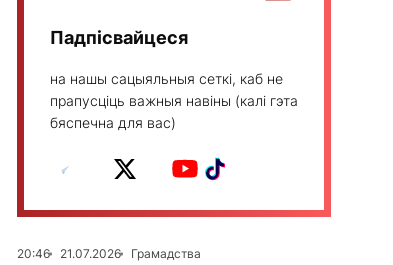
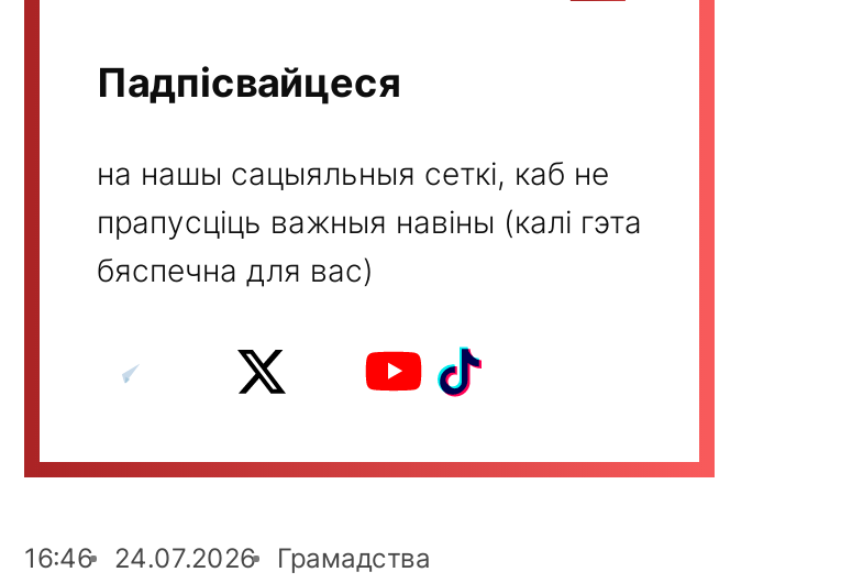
[17,246,50,261] 20:46 -> [24,541,92,574] 16:46
[60,246,121,261] 21.07.2026 -> [114,541,255,574] 24.07.2026

